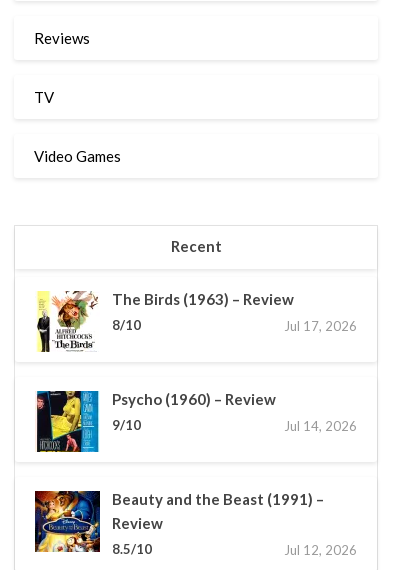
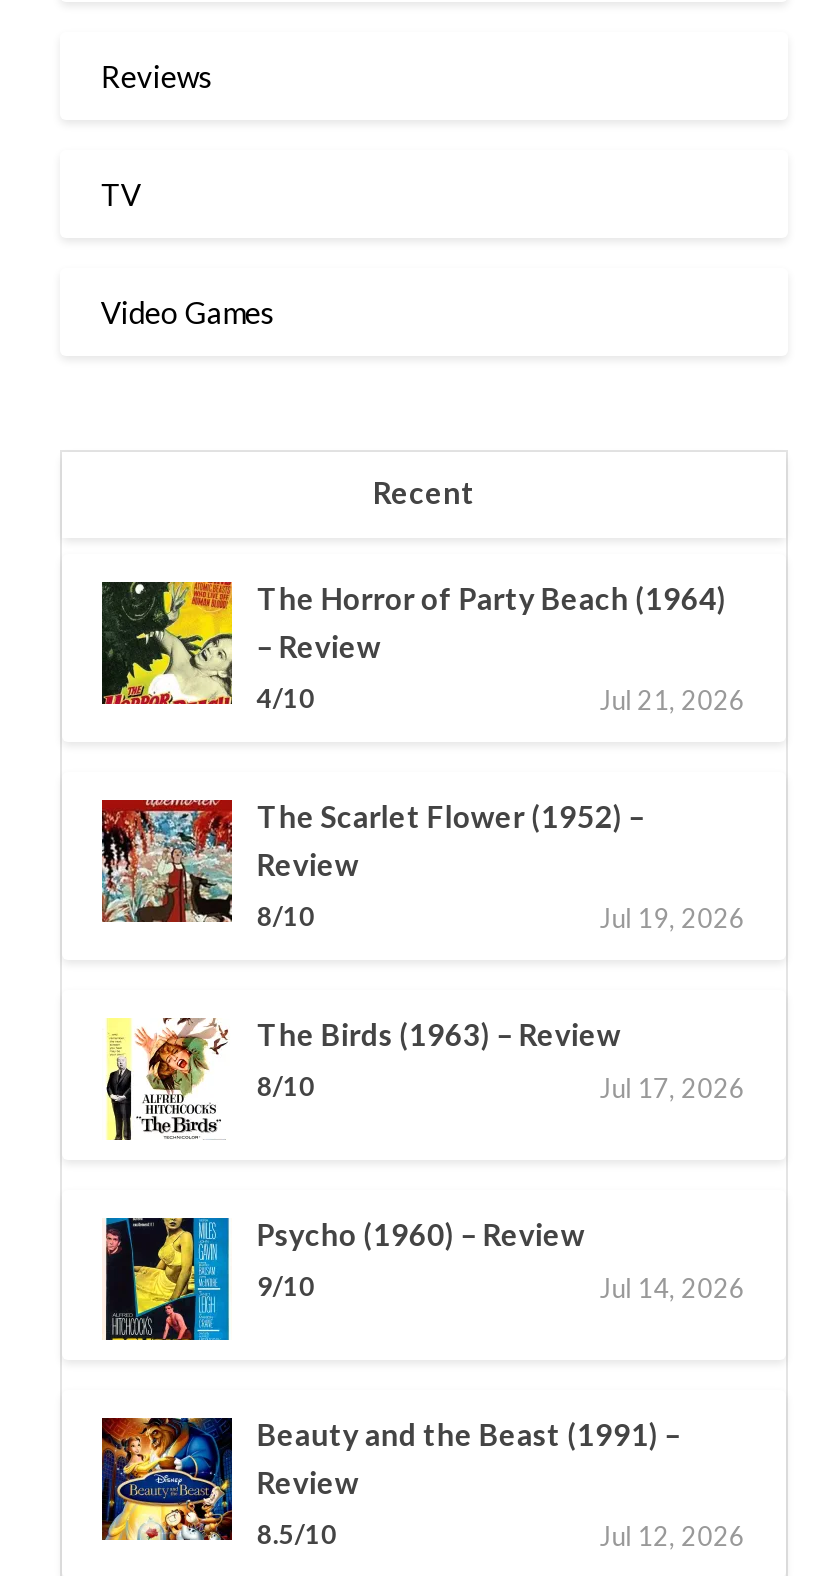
none -> [100,579,745,933] [image] | The Horror of Party Beach (1964) | – Review | 4/10 | Jul 21, 2026 | The Scarlet Flower (1952) – | Review | 8/10 | Jul 19, 2026
none -> [100,798,228,924] [image]

